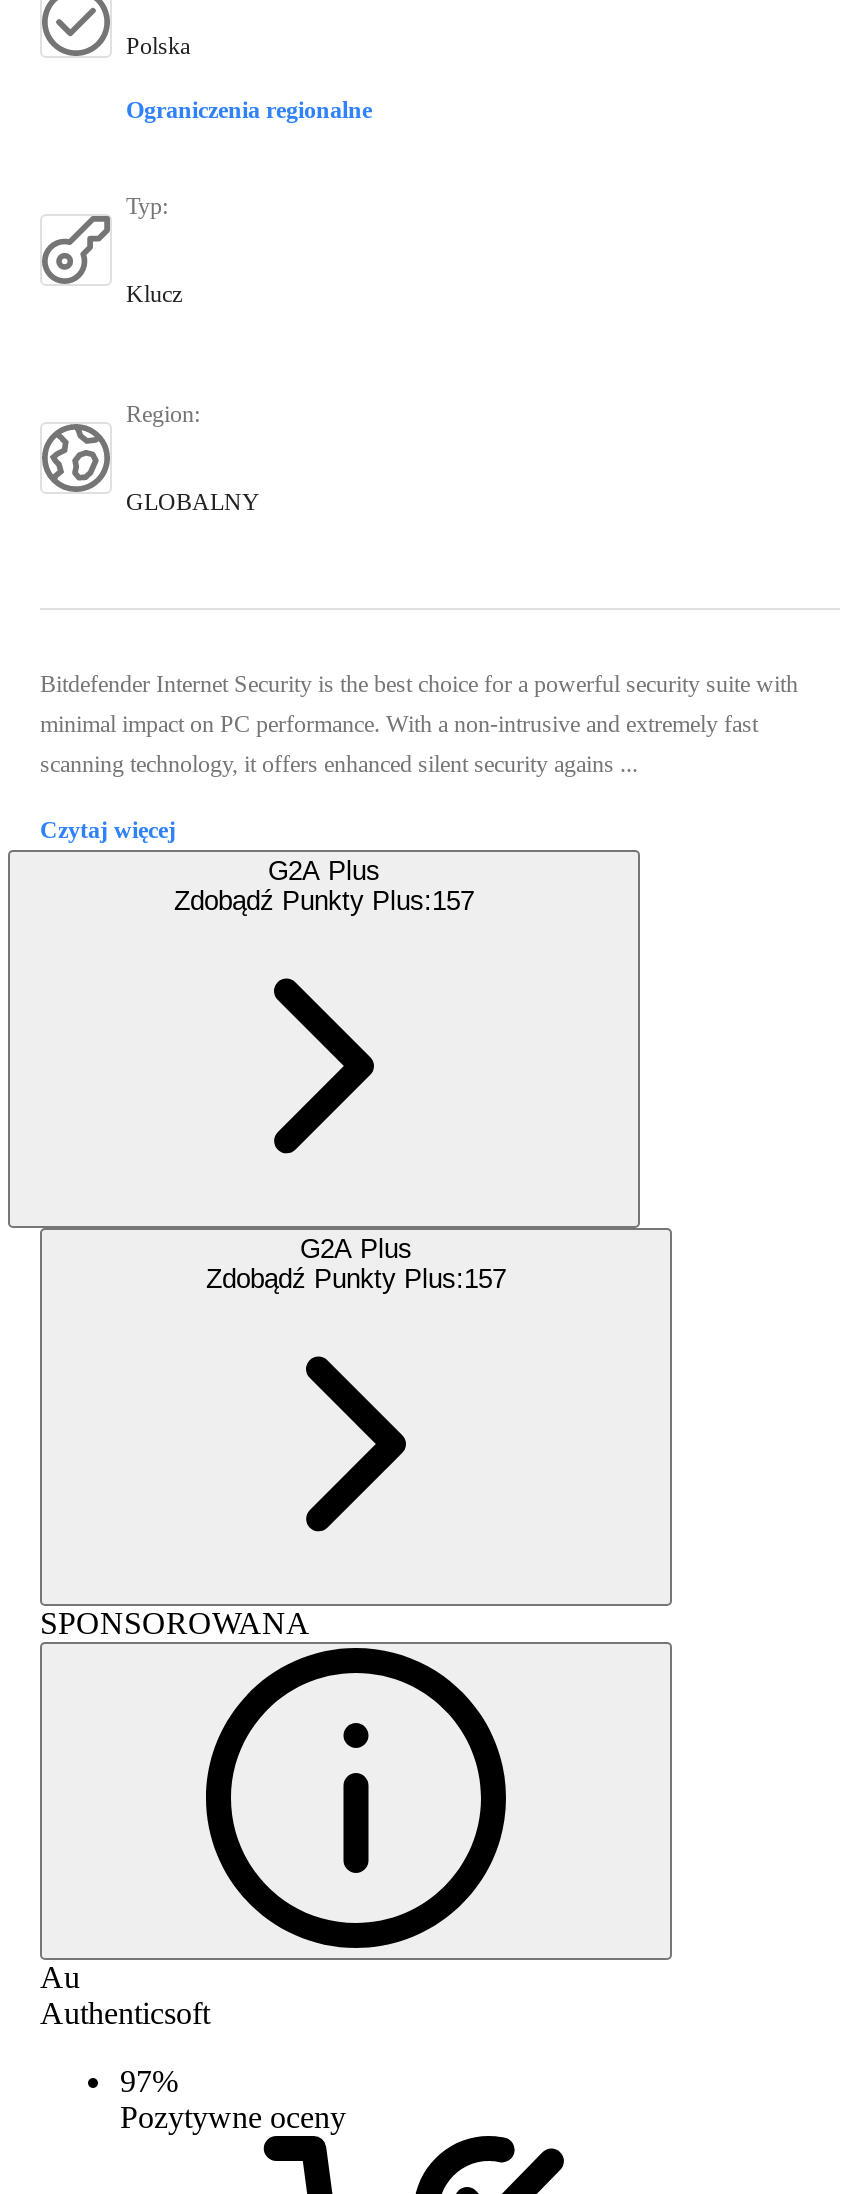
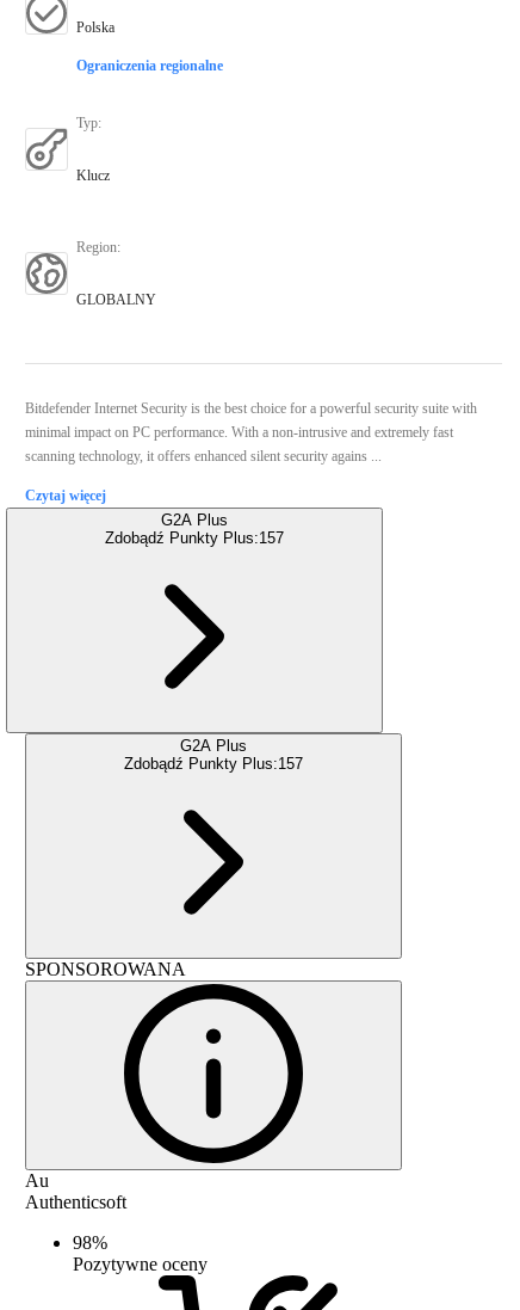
[120,2064,178,2098] 97% -> [73,1232,107,1252] 98%

